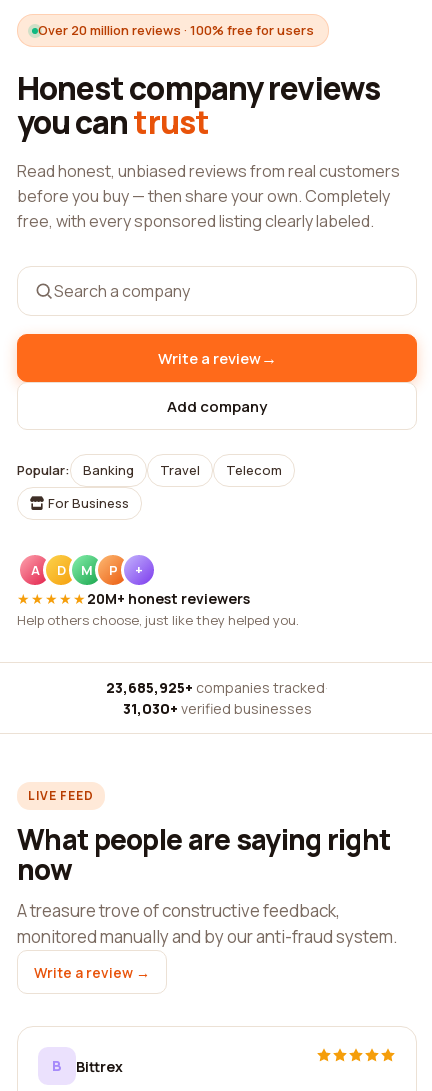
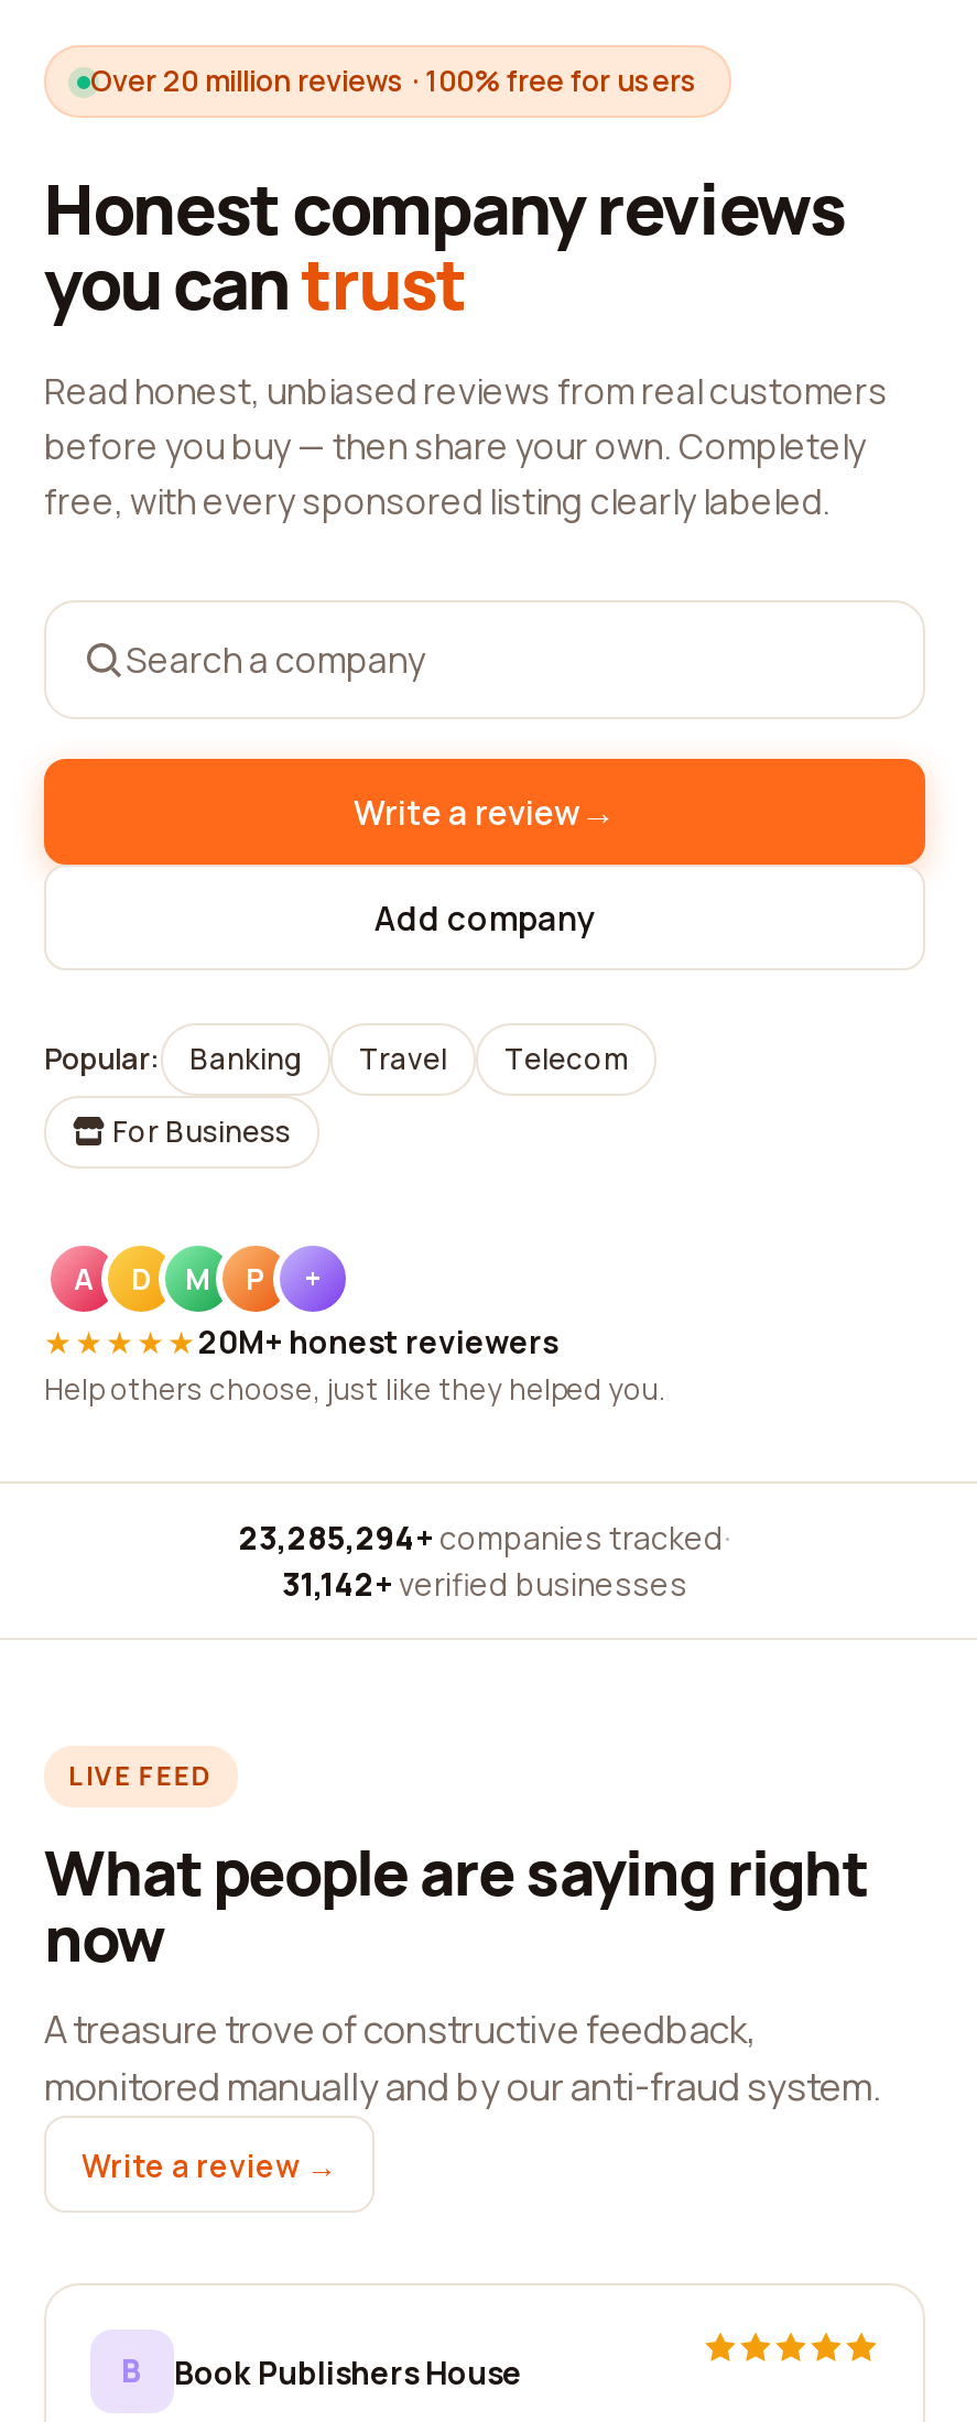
[106,678,328,697] 23,685,925+ companies tracked · -> [239,1517,730,1558] 23,285,294+ companies tracked ·
[122,699,311,718] 31,030+ verified businesses -> [282,1563,687,1605] 31,142+ verified businesses
[76,1056,123,1075] Bittrex -> [174,2350,522,2392] Book Publishers House

